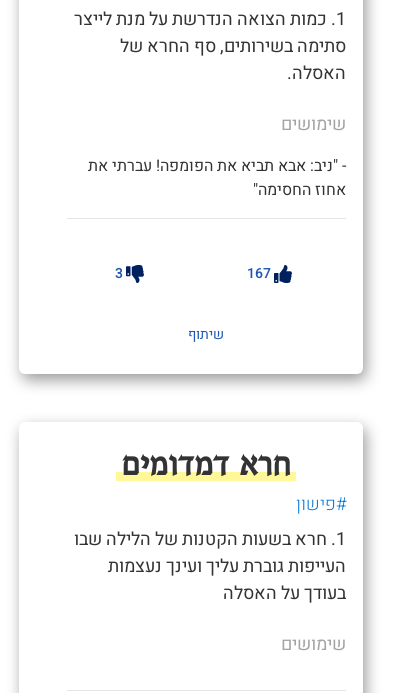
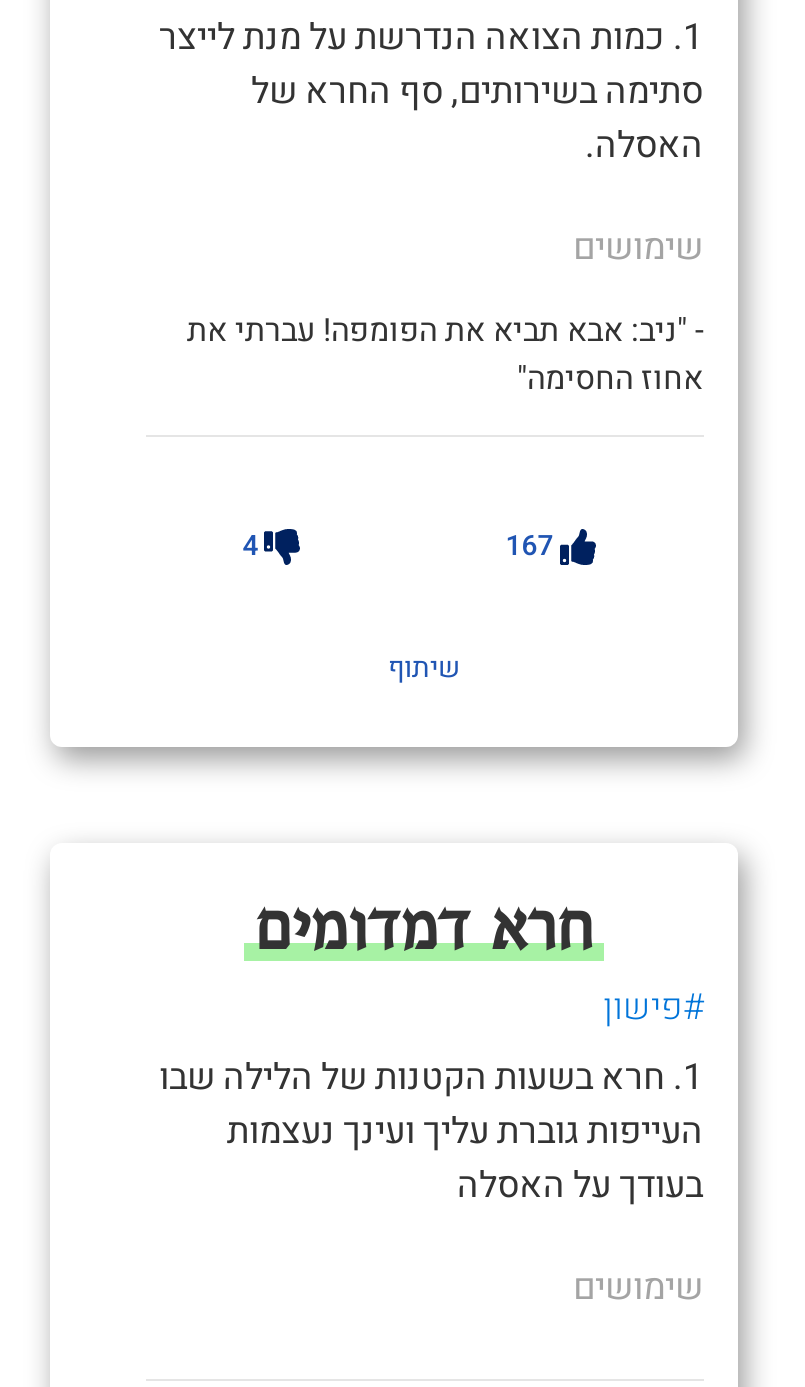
[115,263,123,284] 3 -> [243,524,259,566] 4

